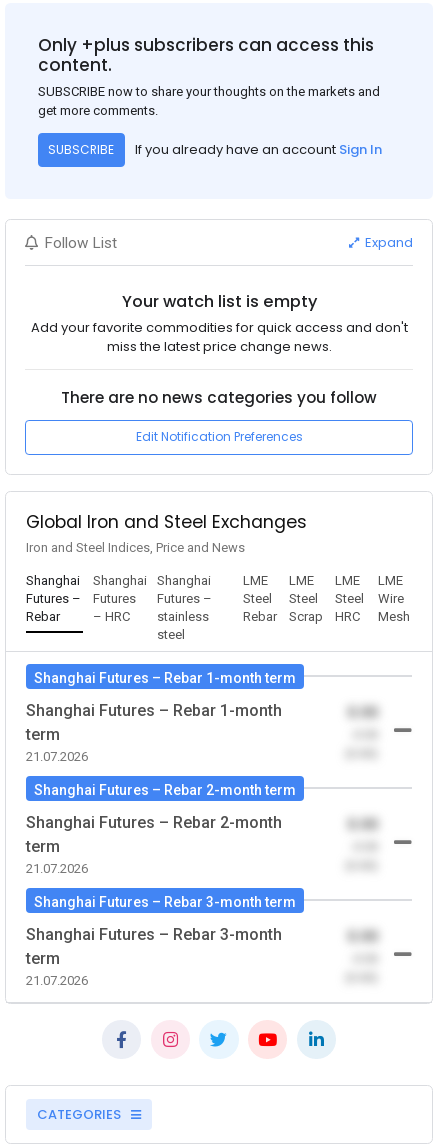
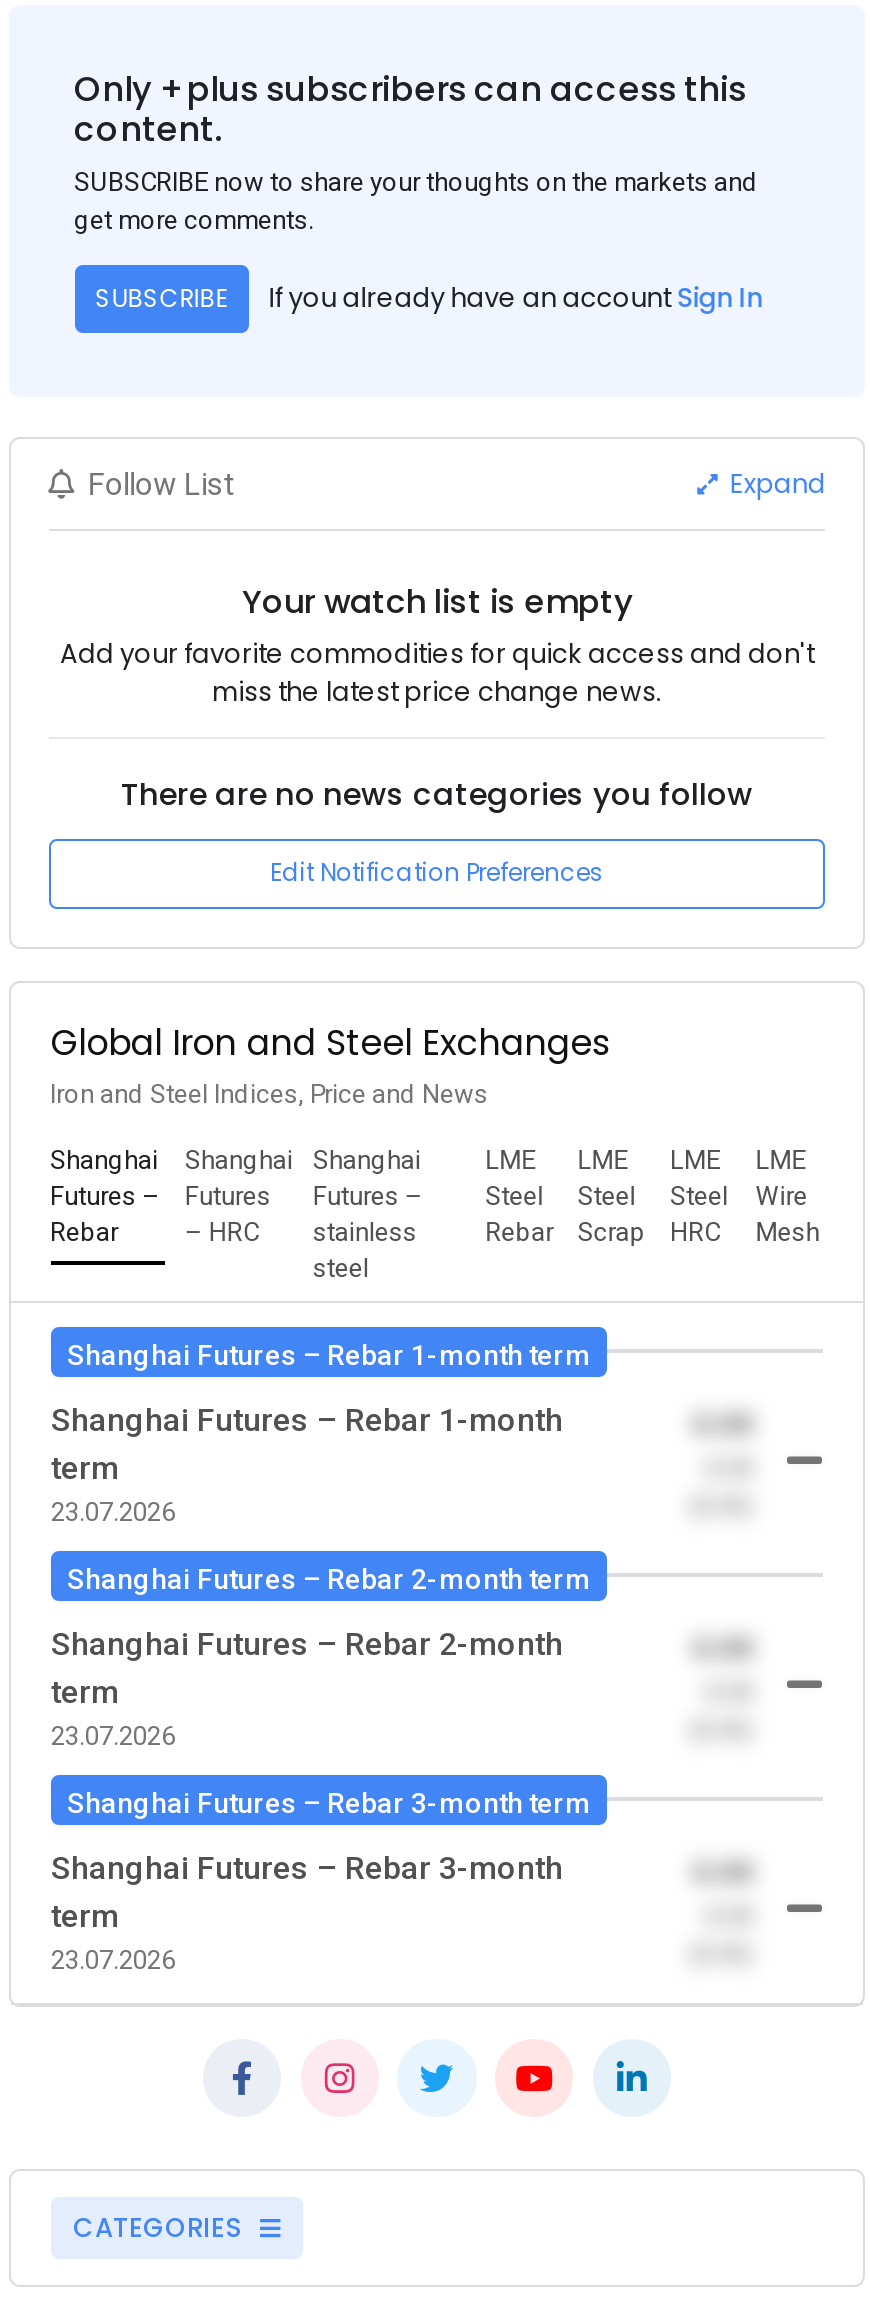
[26,749,88,764] 21.07.2026 -> [51,1497,175,1527] 23.07.2026
[26,861,88,876] 21.07.2026 -> [51,1721,175,1751] 23.07.2026
[26,973,88,988] 21.07.2026 -> [51,1945,175,1975] 23.07.2026

